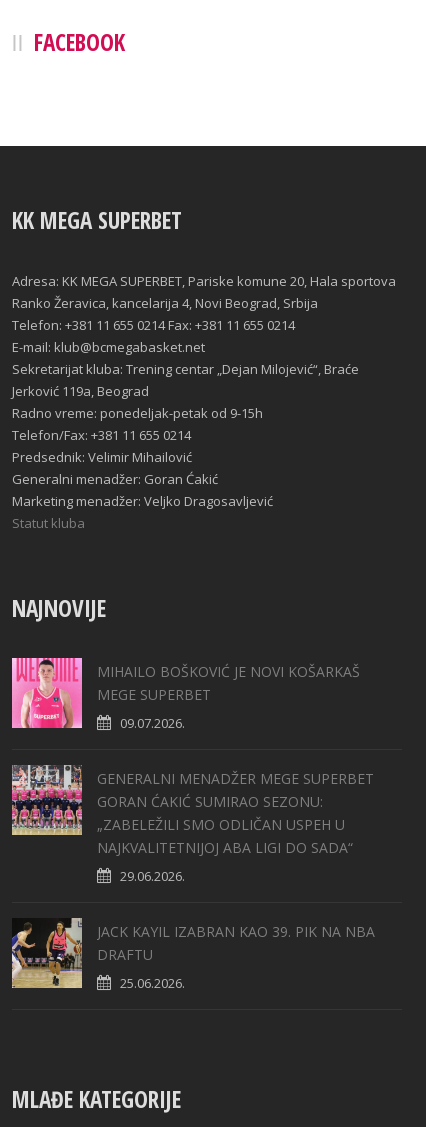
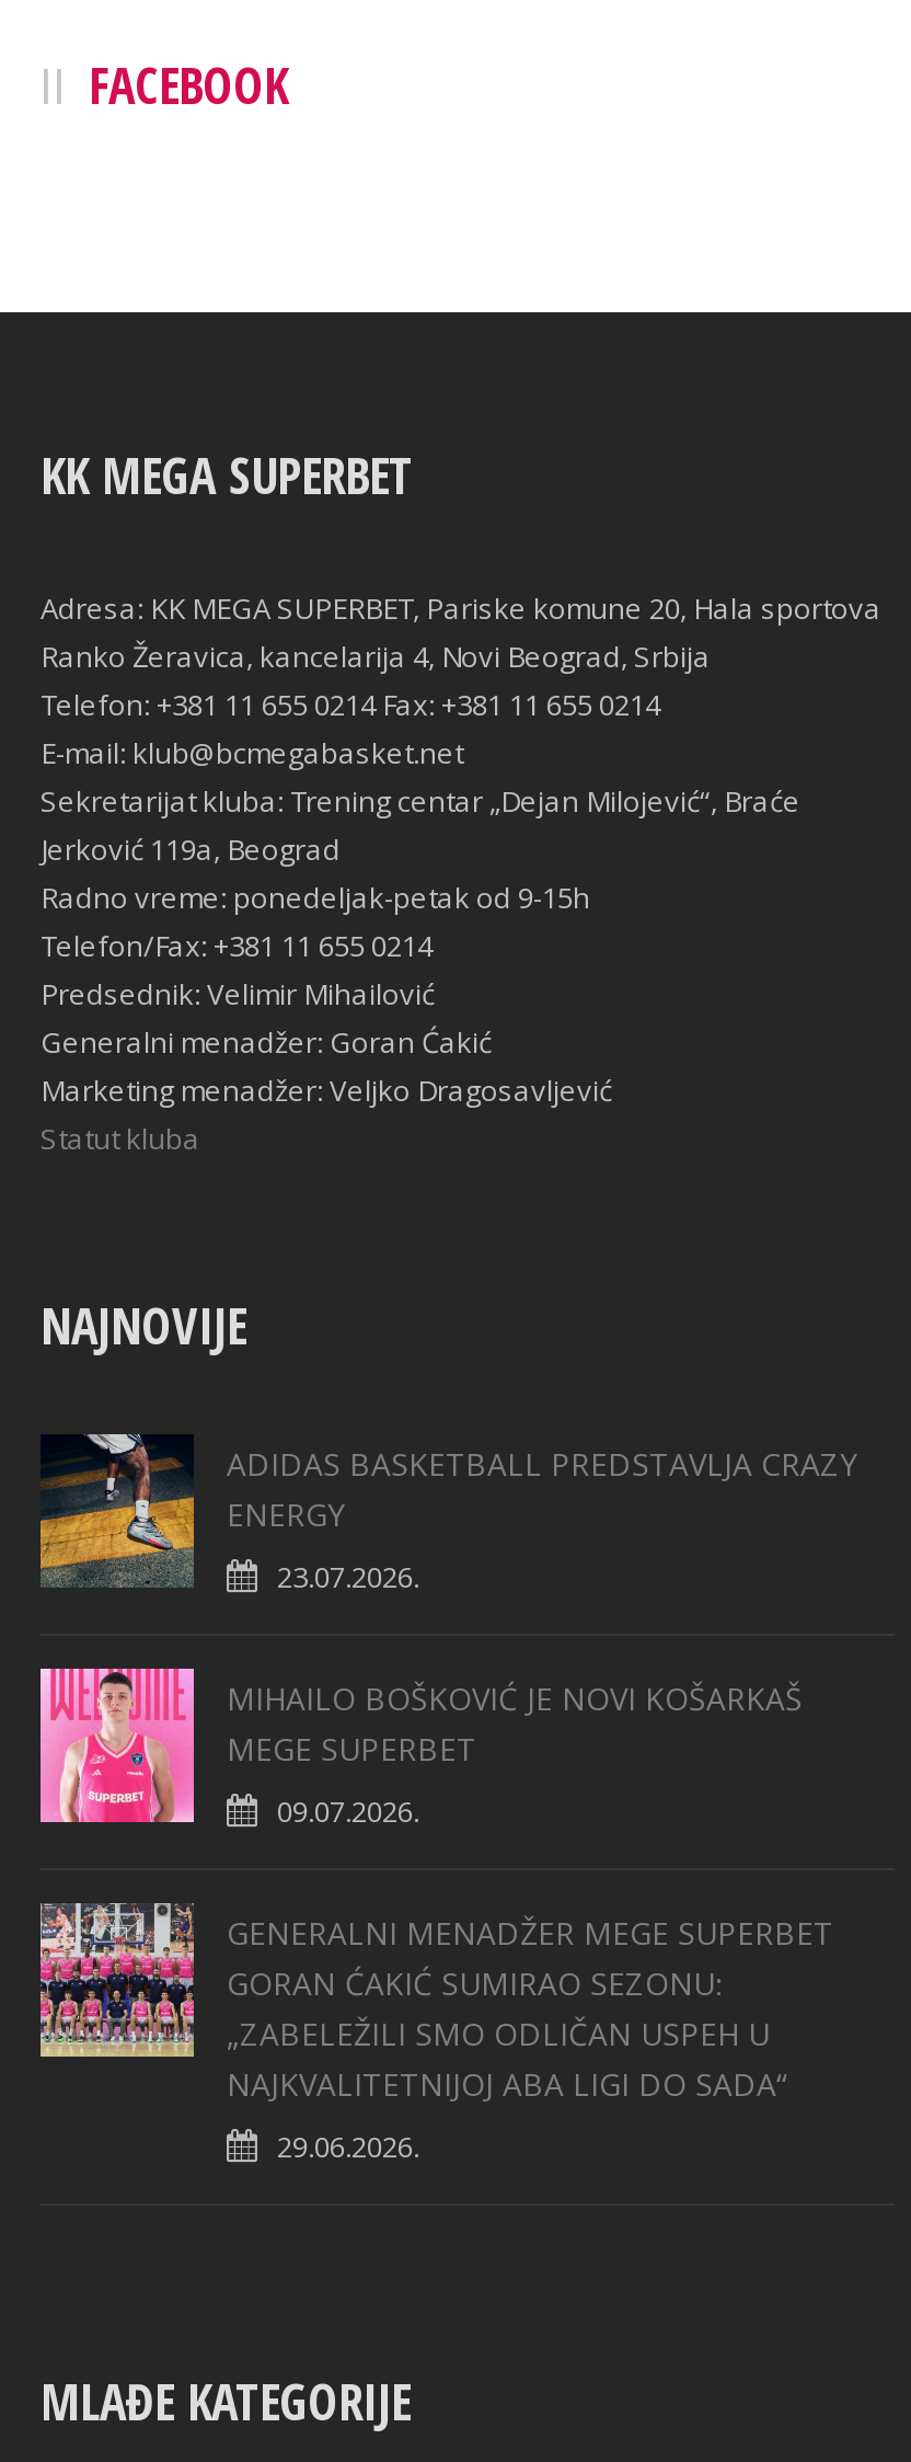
none -> [38,1432,857,1597] [image] | ADIDAS BASKETBALL PREDSTAVLJA CRAZY | ENERGY | 23.07.2026.
moved [12,656,374,885] -> [41,1664,833,2167]: [image] | MIHAILO BOŠKOVIĆ JE NOVI KOŠARKAŠ | MEGE SUPERBET | ... | NAJKVALITETNIJOJ ABA LIGI DO SADA“ | 29.06.2026.
[11,917,375,992] [image] | JACK KAYIL IZABRAN KAO 39. PIK NA NBA | DRAFTU | 25.06.2026. -> none

